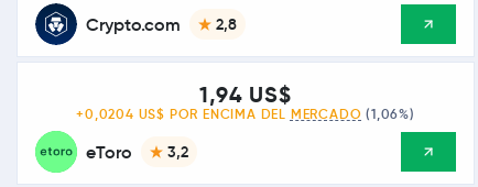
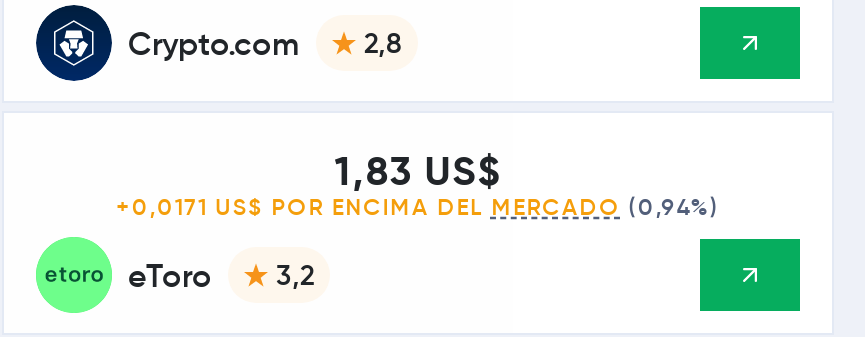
[200,80,292,109] 1,94 US$ -> [335,145,501,197] 1,83 US$
[76,107,415,122] +0,0204 US$ POR ENCIMA DEL MERCADO (1,06%) -> [116,193,720,221] +0,0171 US$ POR ENCIMA DEL MERCADO (0,94%)

